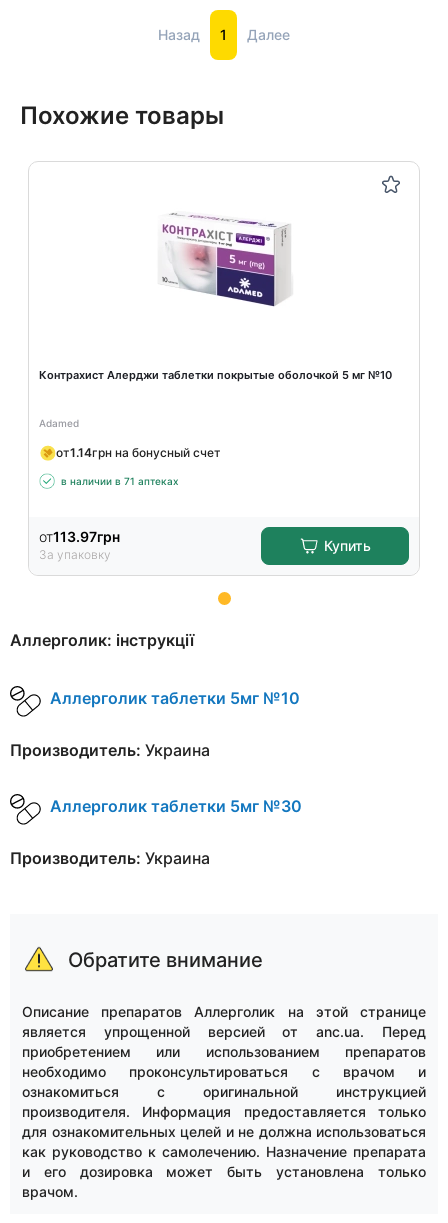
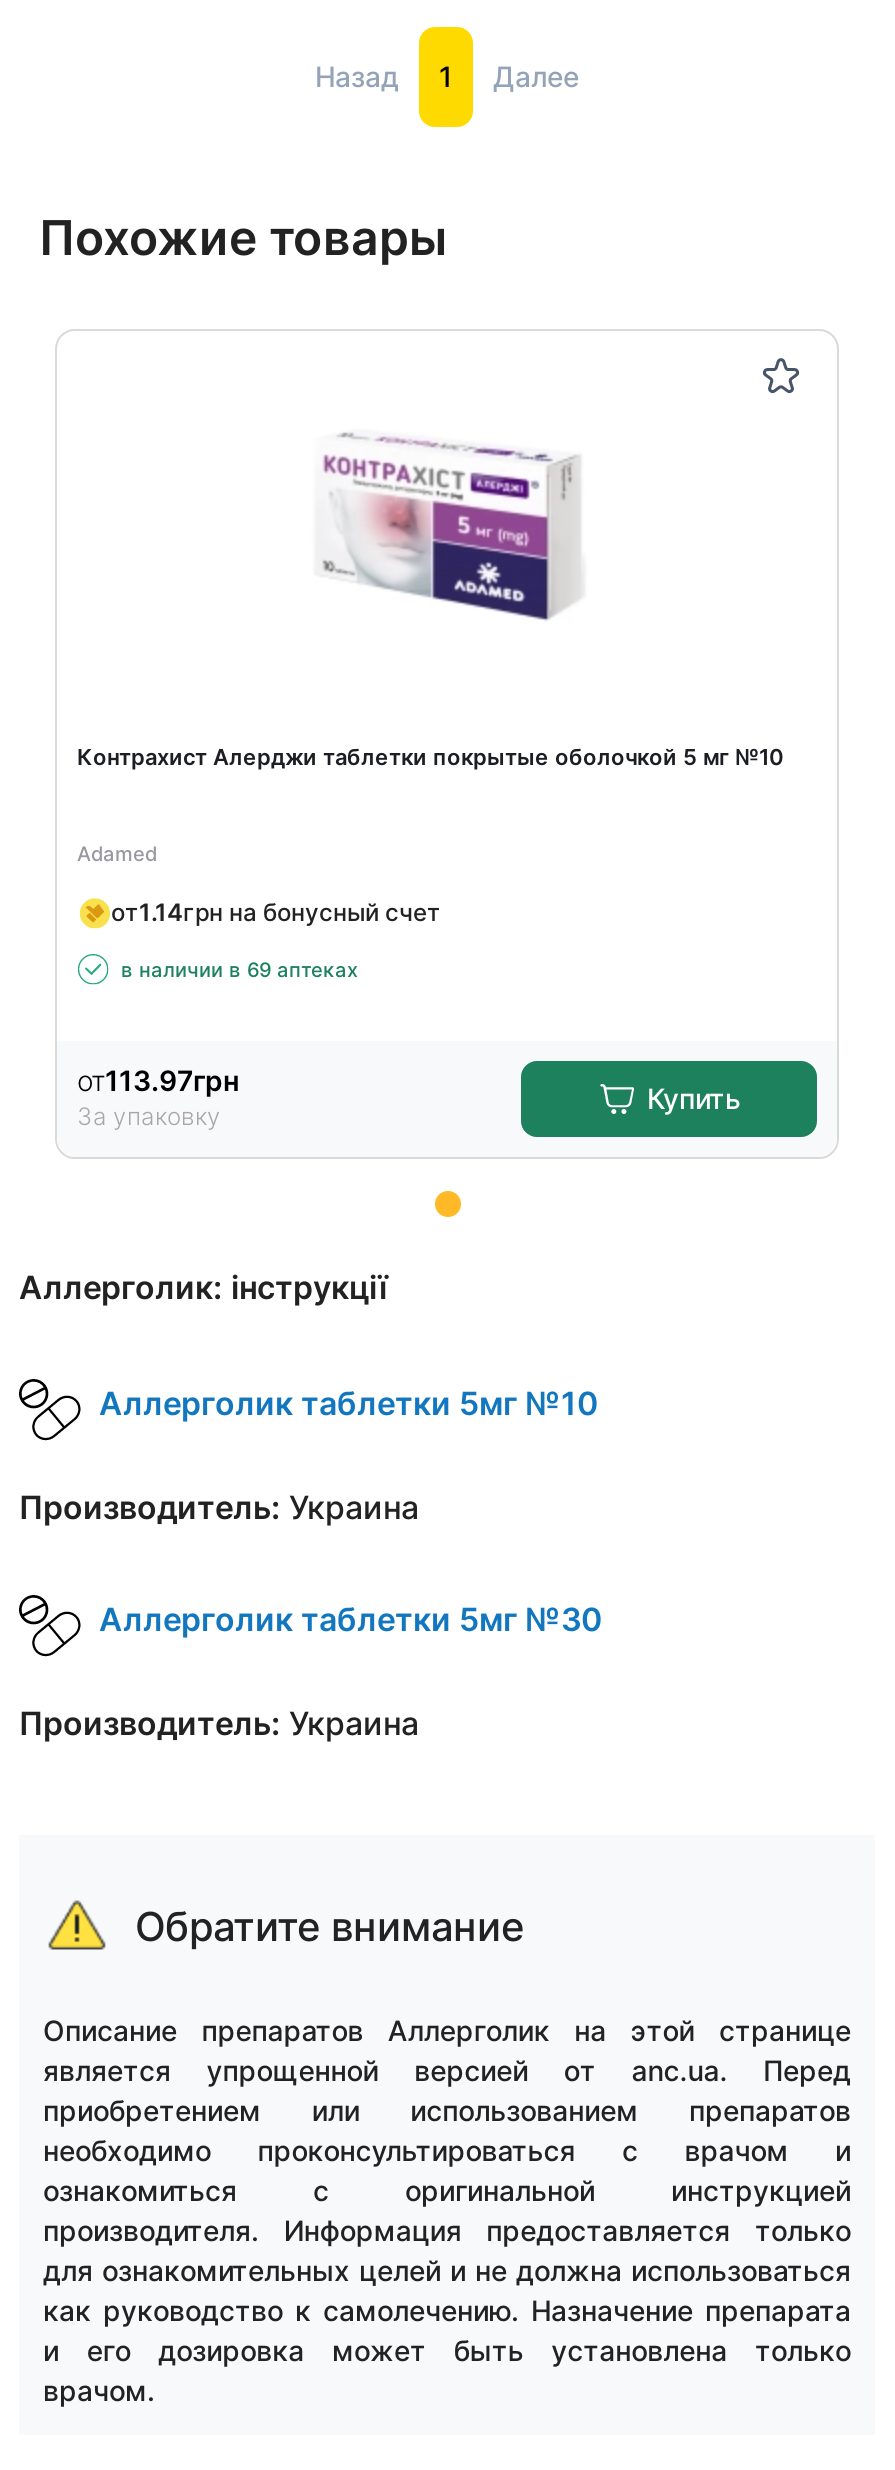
[61,475,179,487] в наличии в 71 аптеках -> [121,957,359,981] в наличии в 69 аптеках

